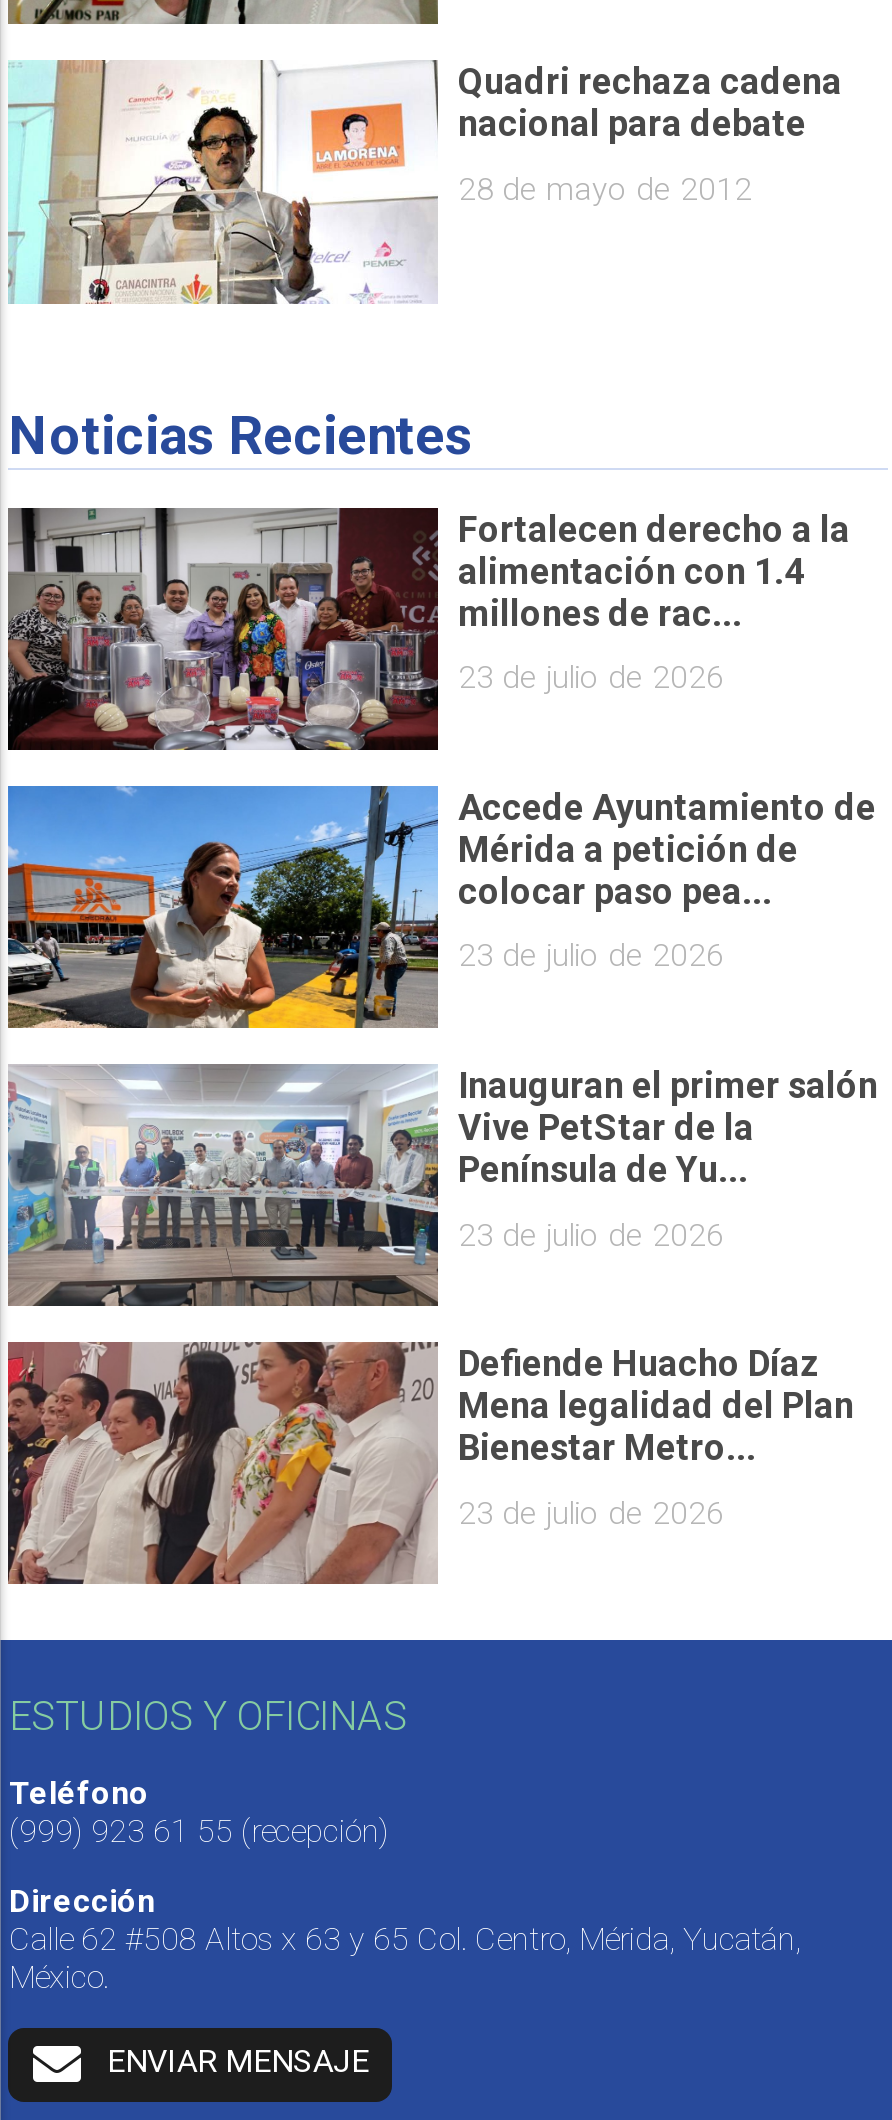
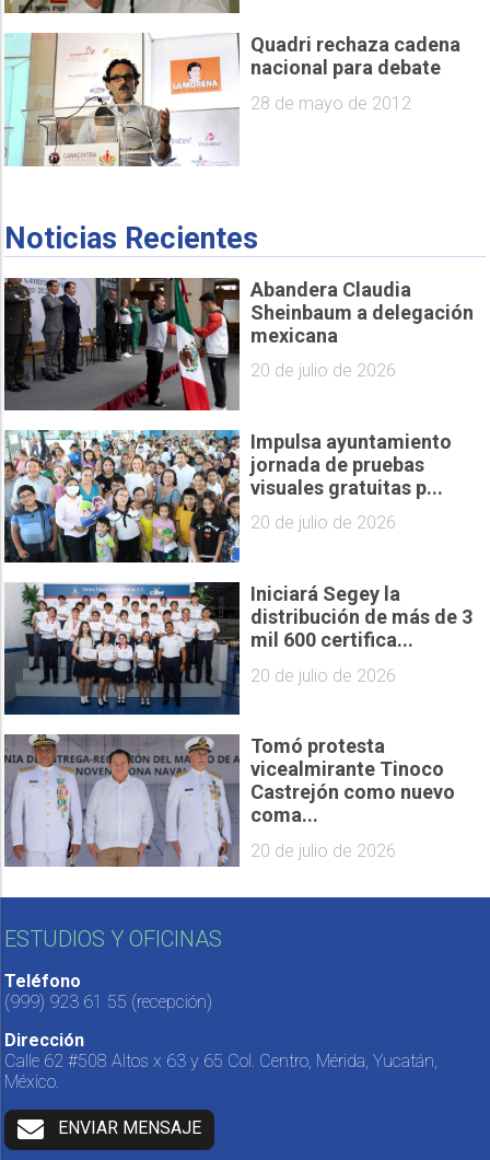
[6,506,850,752] [image] | Fortalecen derecho a la | alimentación con 1.4 | millones de rac... -> [3,277,474,411] [image] | Abandera Claudia | Sheinbaum a delegación | mexicana
[458,658,724,696] 23 de julio de 2026 -> [250,360,396,381] 20 de julio de 2026
[6,784,876,1030] [image] | Accede Ayuntamiento de | Mérida a petición de | colocar paso pea... -> [3,429,452,564] [image] | Impulsa ayuntamiento | jornada de pruebas | visuales gratuitas p...
[458,937,724,975] 23 de julio de 2026 -> [250,512,396,533] 20 de julio de 2026
[6,1062,878,1308] [image] | Inauguran el primer salón | Vive PetStar de la | Península de Yu... -> [3,581,472,716] [image] | Iniciará Segey la | distribución de más de 3 | mil 600 certifica...
[458,1215,724,1253] 23 de julio de 2026 -> [250,665,396,686] 20 de julio de 2026
[6,1342,854,1586] [image] | Defiende Huacho Díaz | Mena legalidad del Plan | Bienestar Metro... -> [3,734,455,868] [image] | Tomó protesta | vicealmirante Tinoco | Castrejón como nuevo | coma...
[458,1493,724,1531] 23 de julio de 2026 -> [250,840,396,861] 20 de julio de 2026

